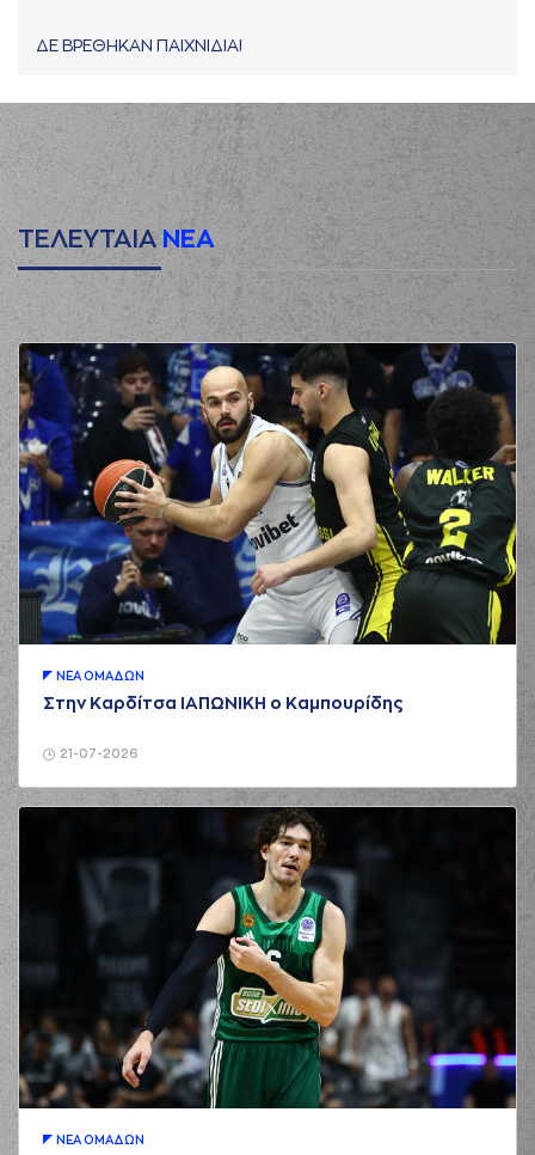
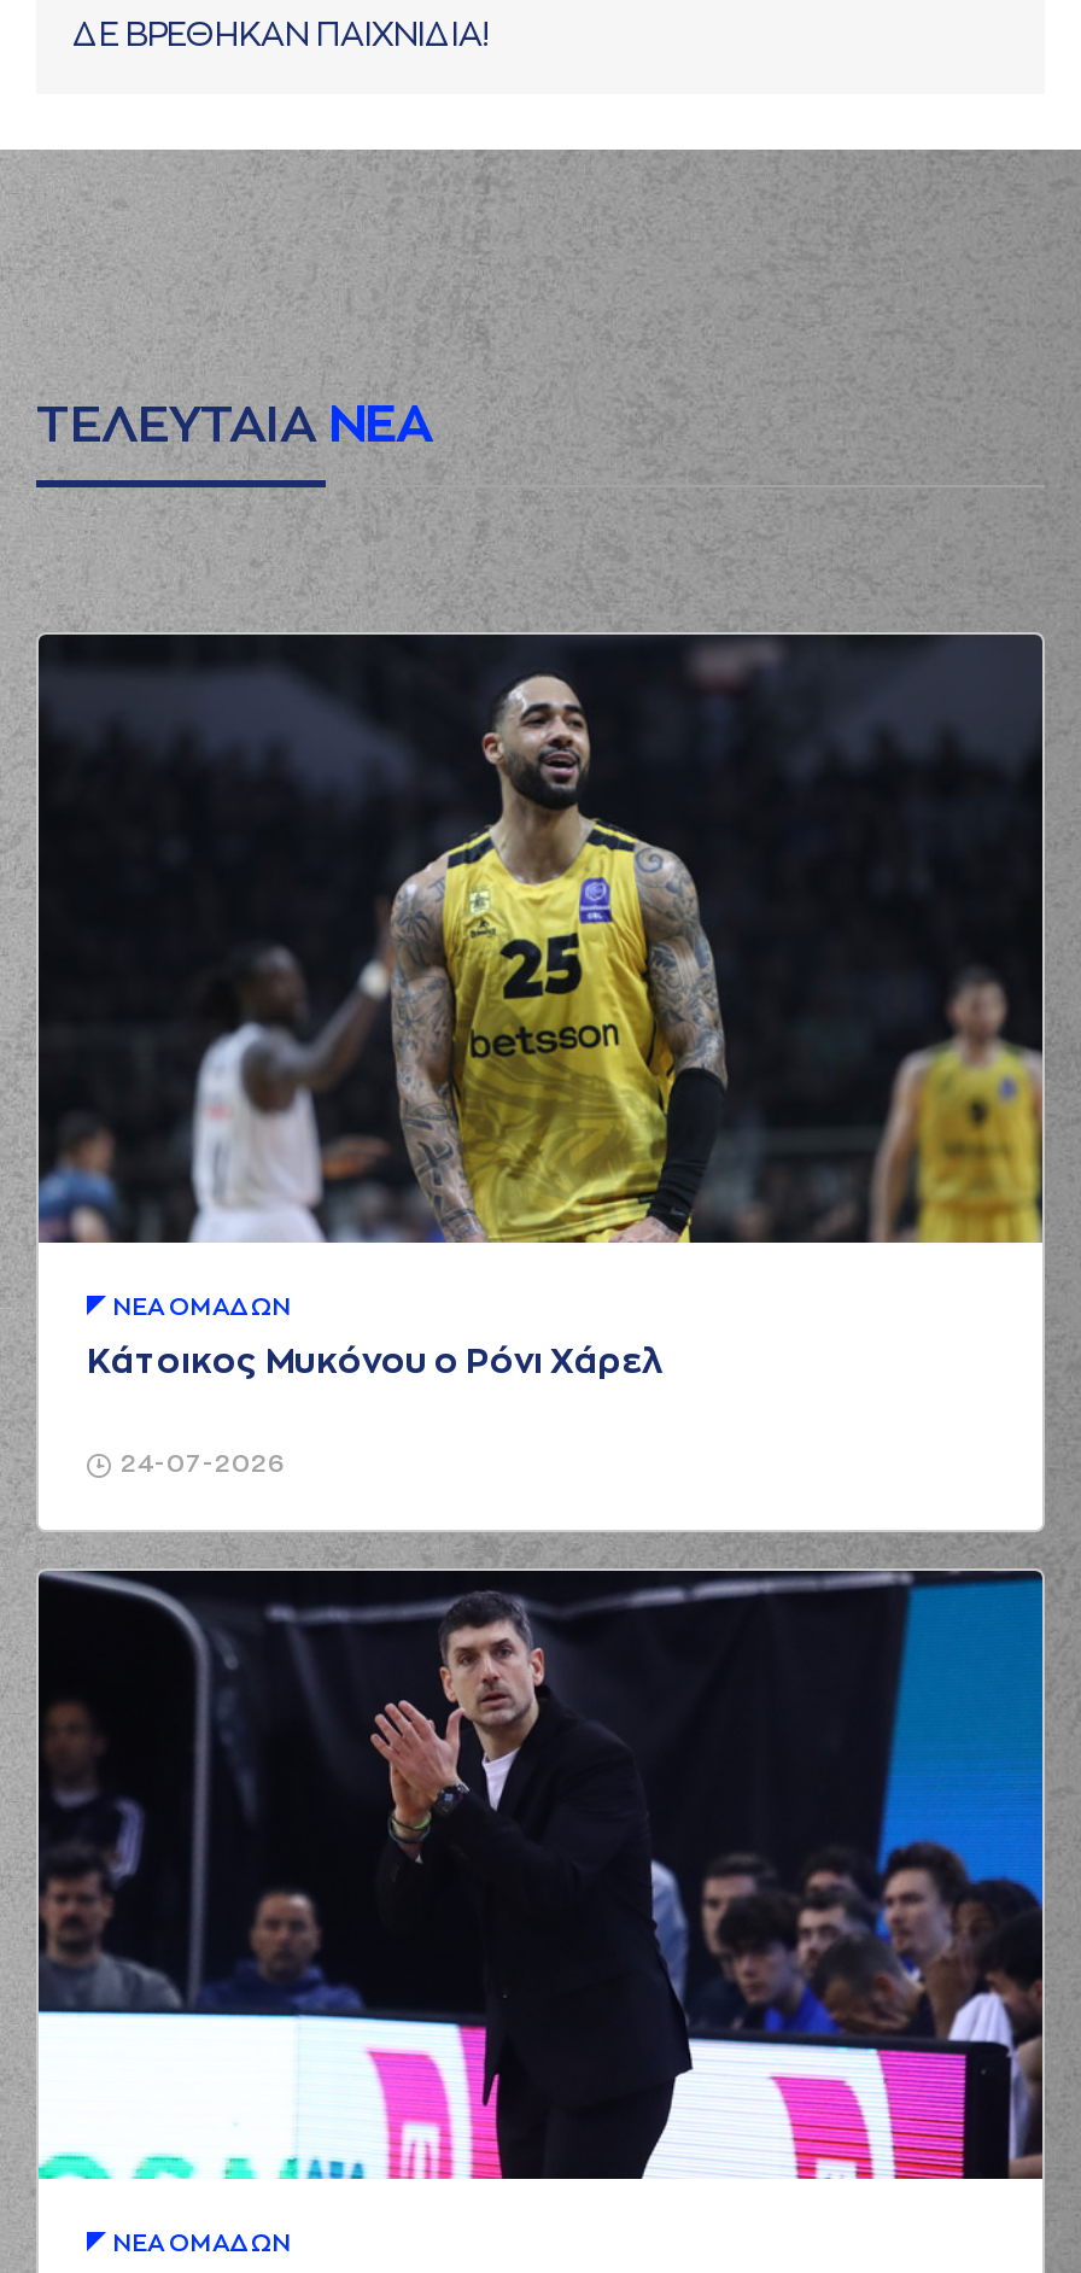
[19,343,517,646] [image] -> [36,635,1045,1245] [image]
[43,695,404,712] Στην Καρδίτσα ΙΑΠΩΝΙΚΗ ο Καμπουρίδης -> [87,1344,664,1378] Κάτοικος Μυκόνου ο Ρόνι Χάρελ
[60,749,139,761] 21-07-2026 -> [121,1453,287,1477] 24-07-2026
[18,807,517,1110] [image] -> [36,1571,1045,2181] [image]

